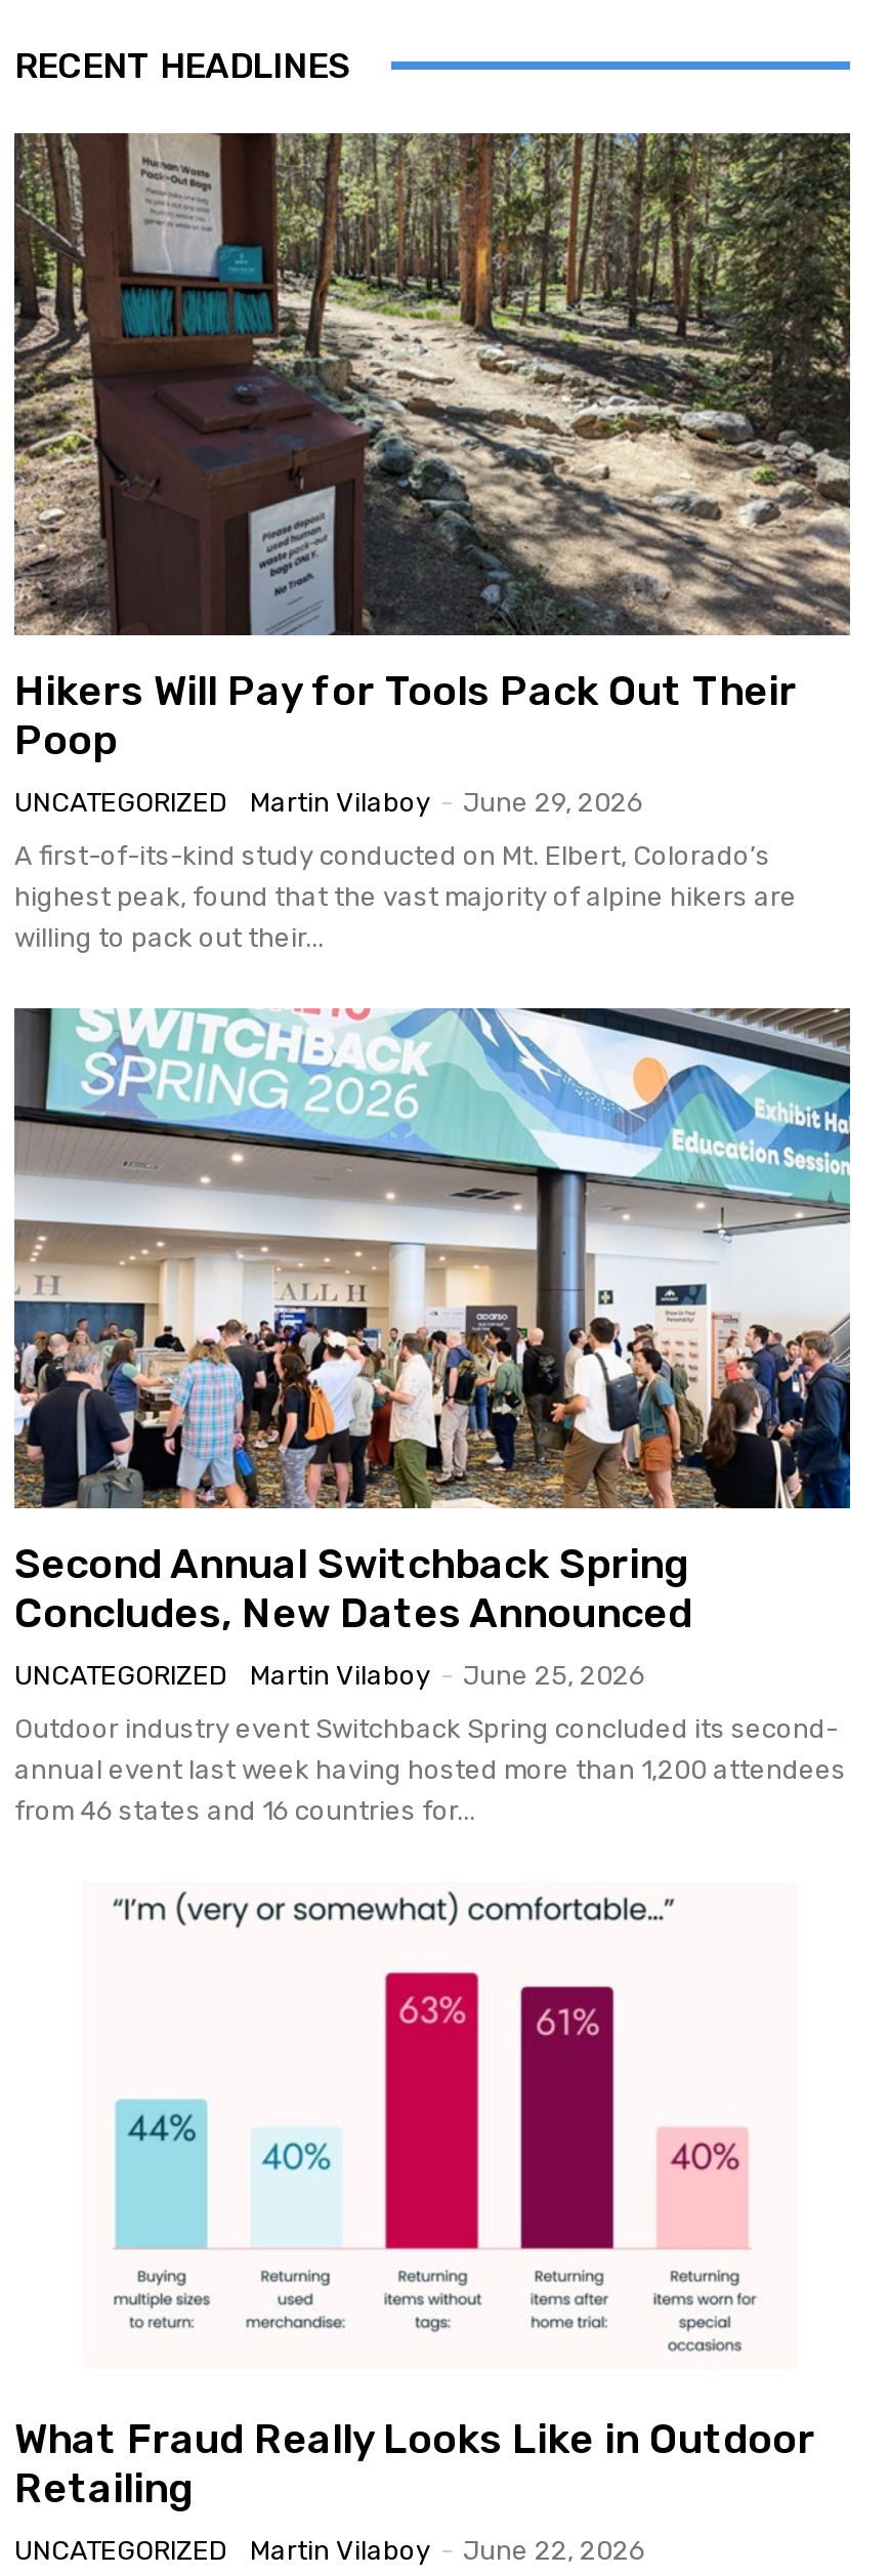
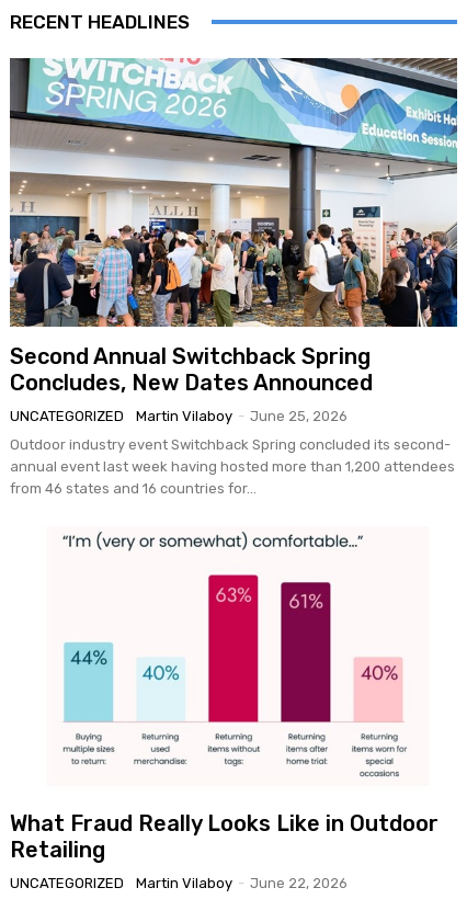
[12,131,852,952] [image] | Hikers Will Pay for Tools Pack Out Their | Poop | UNCATEGORIZED | Martin Vilaboy - June 29, 2026 | A first-of-its-kind study conducted on Mt. Elbert, Colorado’s | highest peak, found that the vast majority of alpine hikers are | willing to pack out their... -> none

